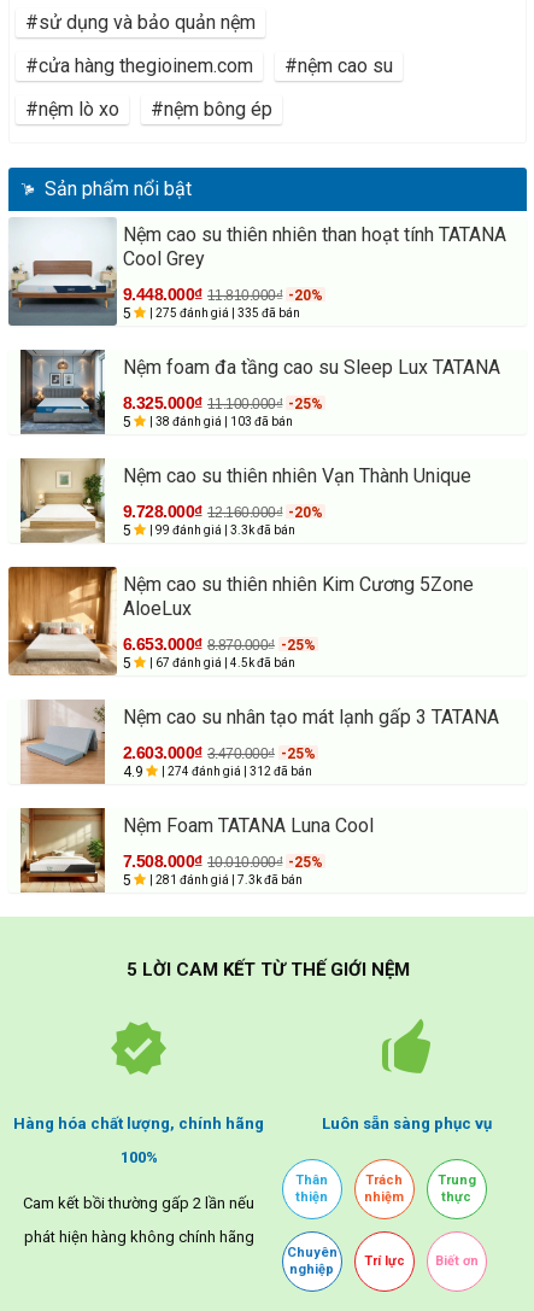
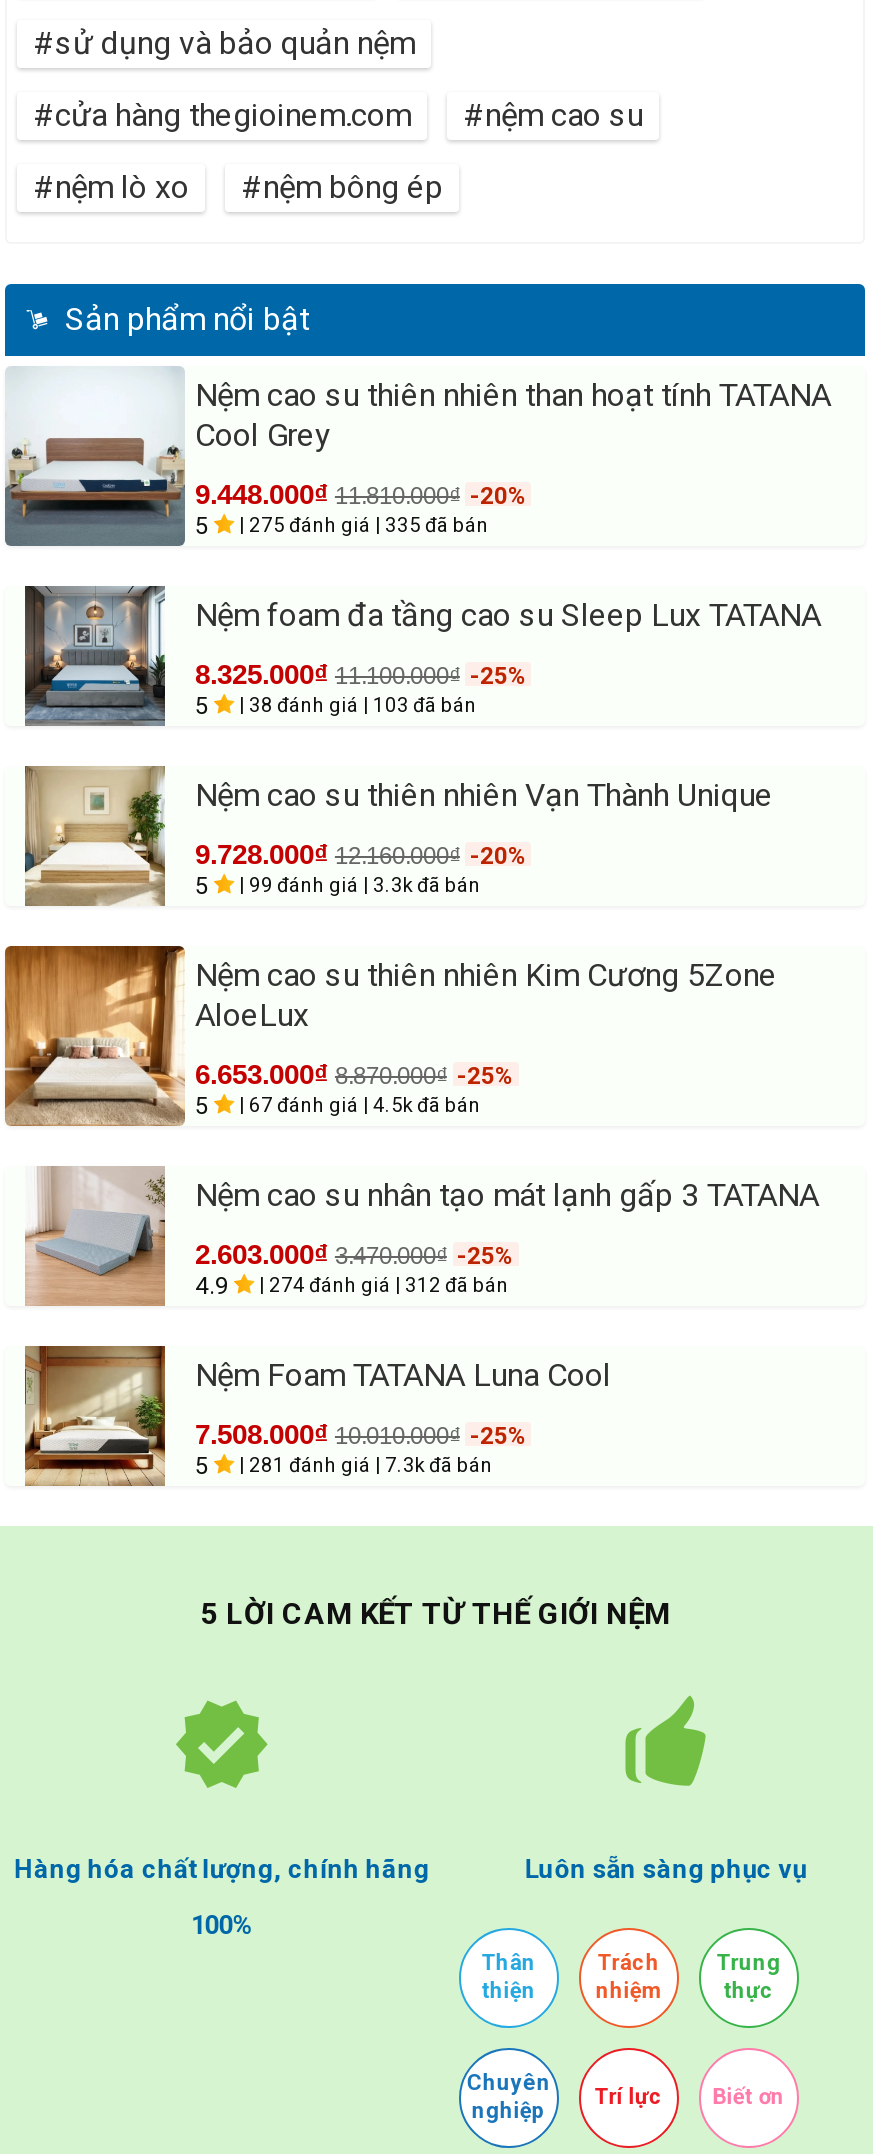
[23,1194,255,1246] Cam kết bồi thường gấp 2 lần nếu | phát hiện hàng không chính hãng -> none

